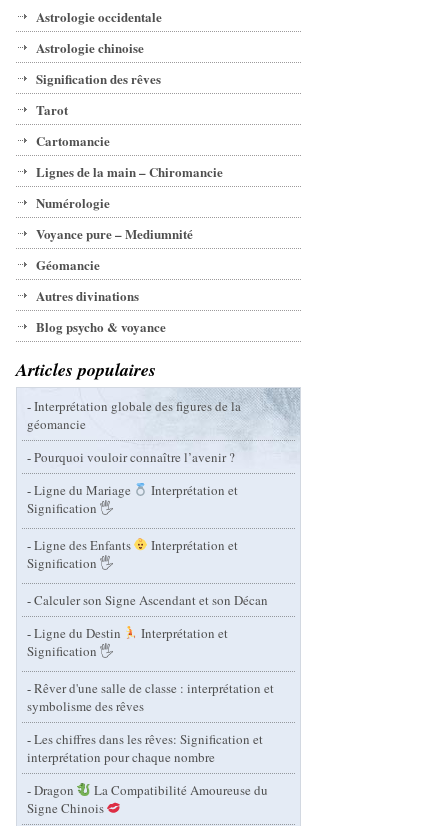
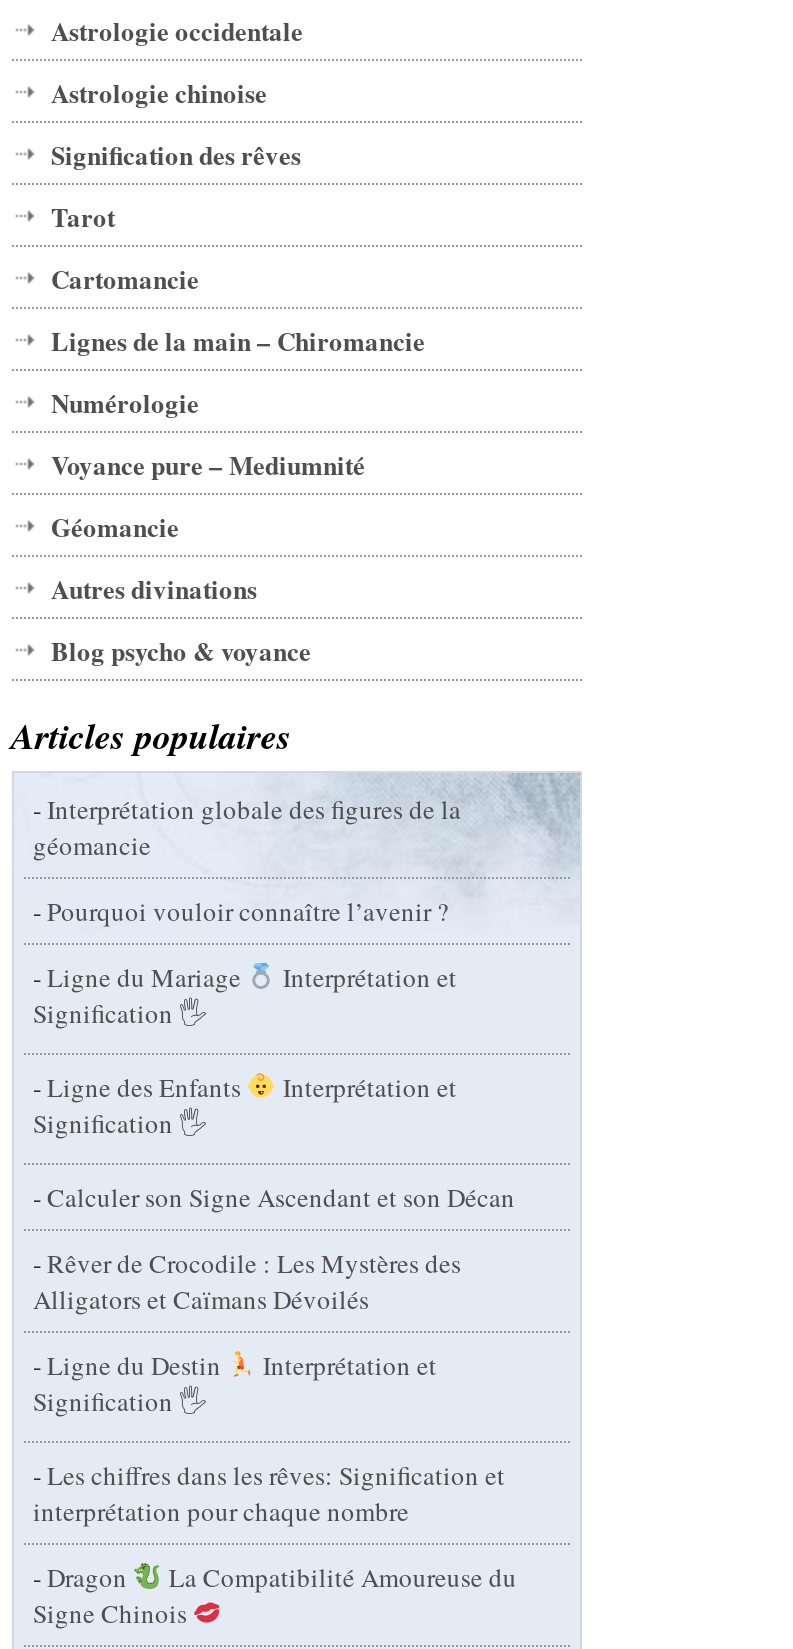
none -> [33,1245,461,1317] - Rêver de Crocodile : Les Mystères des | Alligators et Caïmans Dévoilés
moved [26,624,228,642] -> [33,1347,437,1383]: - Ligne du Destin | Interprétation et
[26,679,273,715] - Rêver d'une salle de classe : interprétation et | symbolisme des rêves -> none

